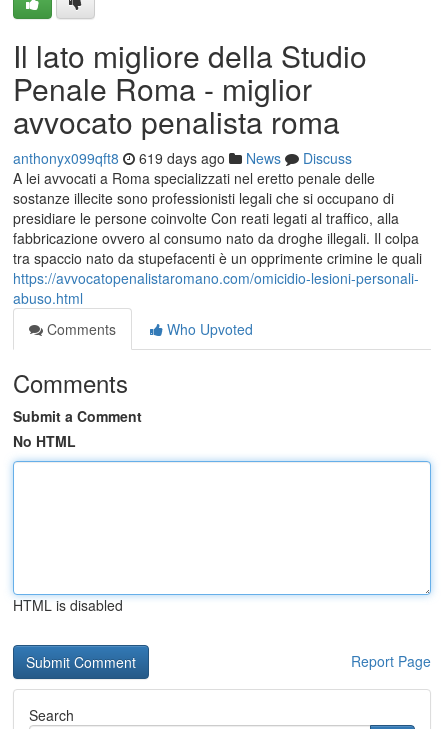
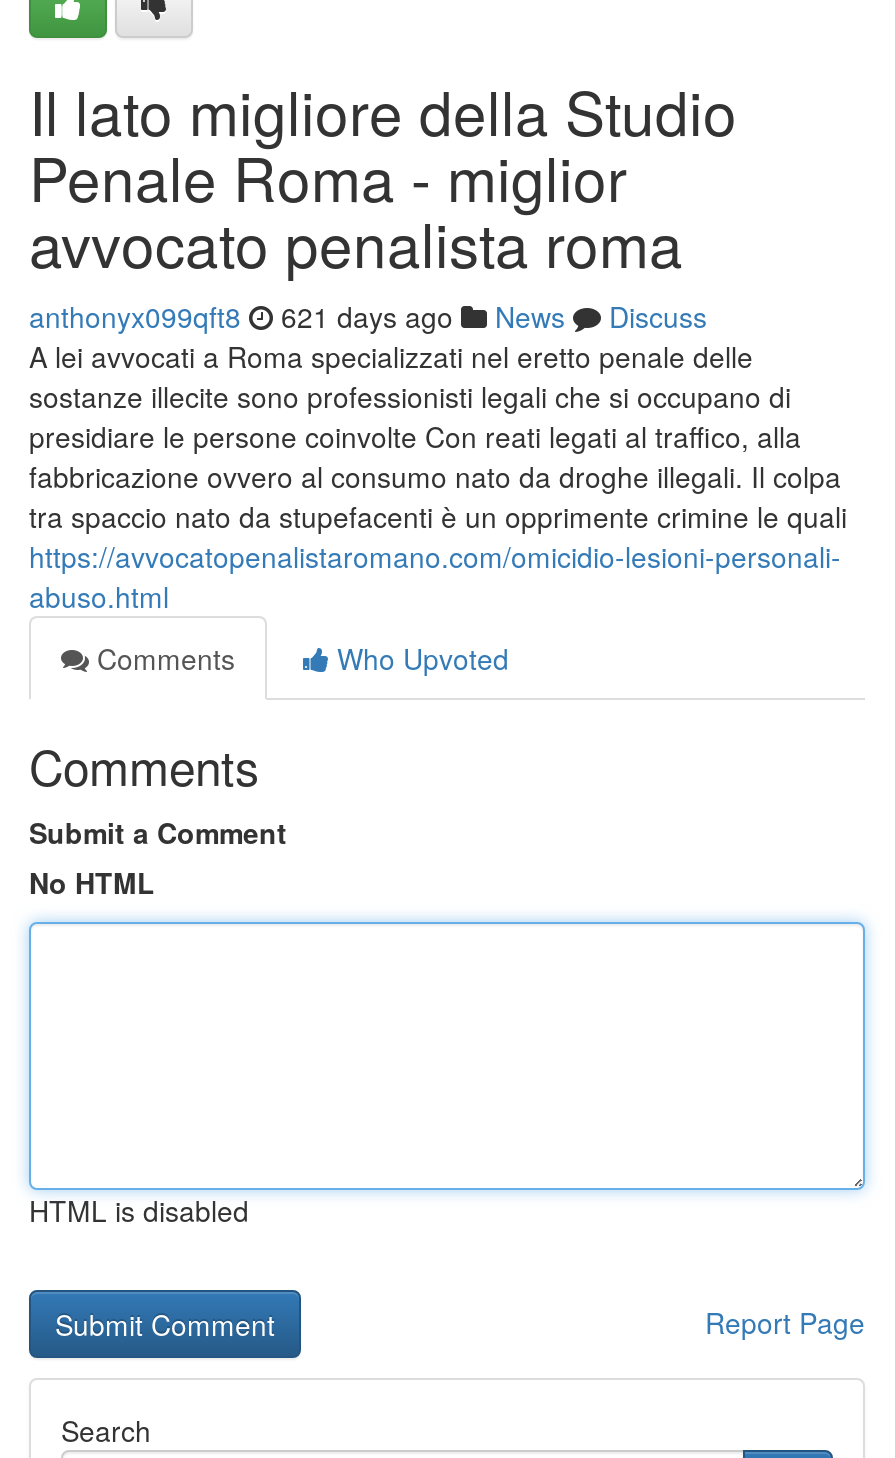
[13,148,352,168] anthonyx099qft8 619 days ago News Discuss -> [29,296,707,336] anthonyx099qft8 621 days ago News Discuss

